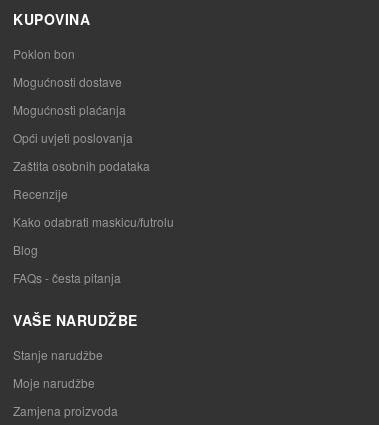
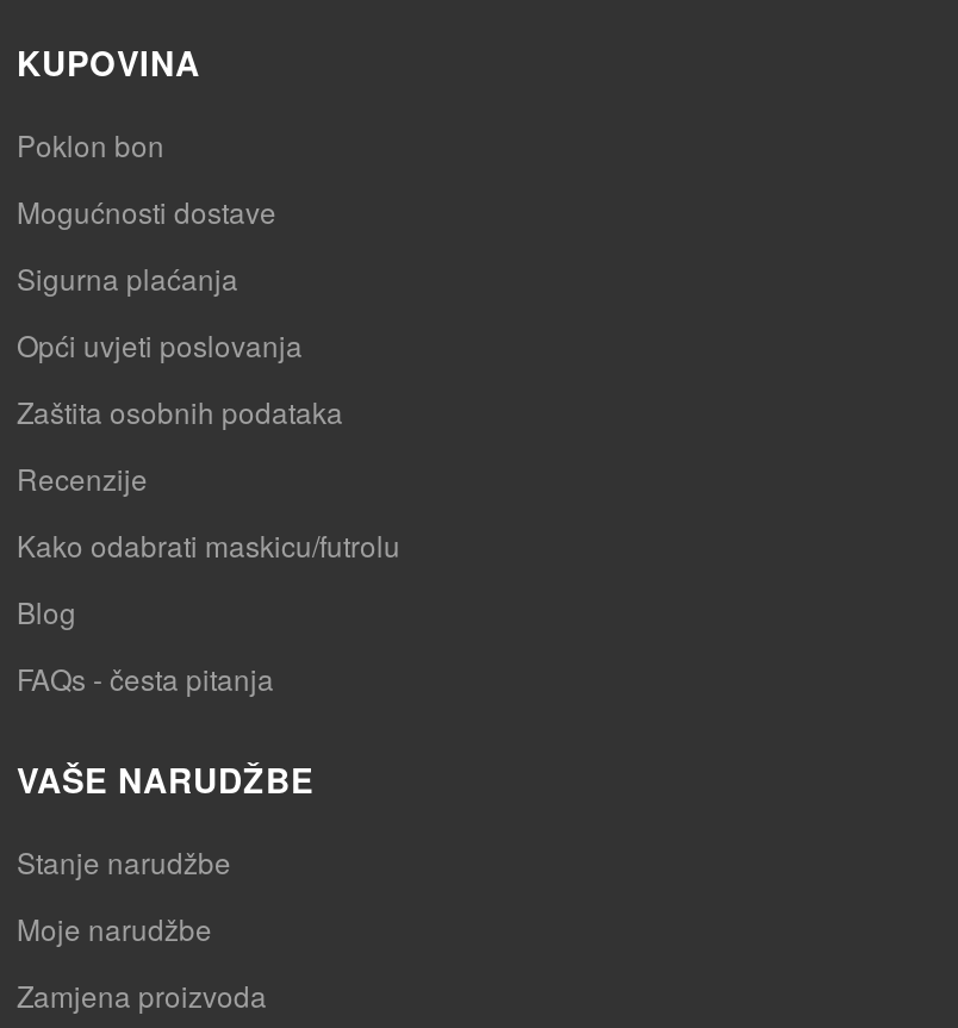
[13,101,126,118] Mogućnosti plaćanja -> [17,257,238,297] Sigurna plaćanja

